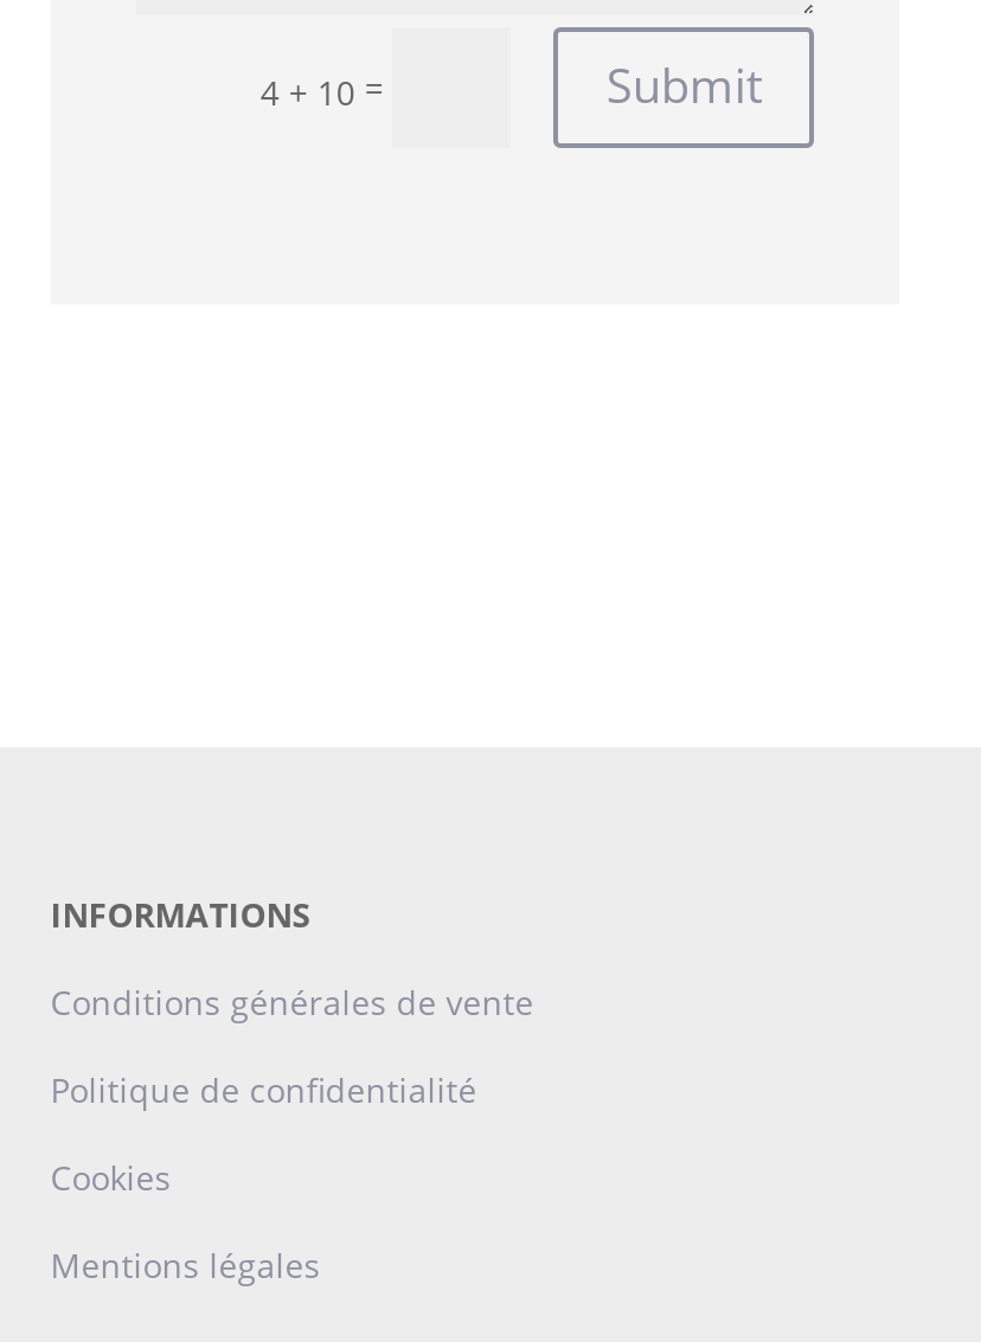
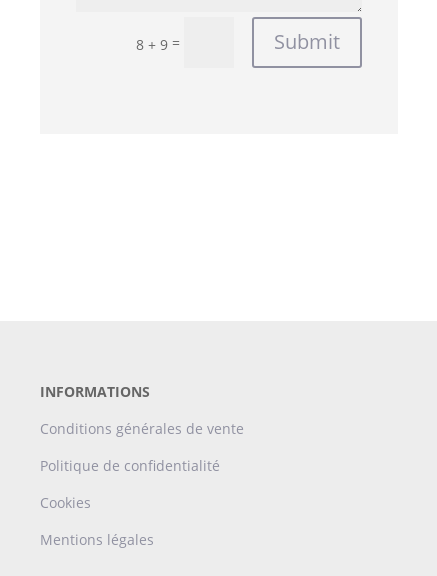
[260,65,393,114] 4 + 10 = -> [136,33,184,54] 8 + 9 =

